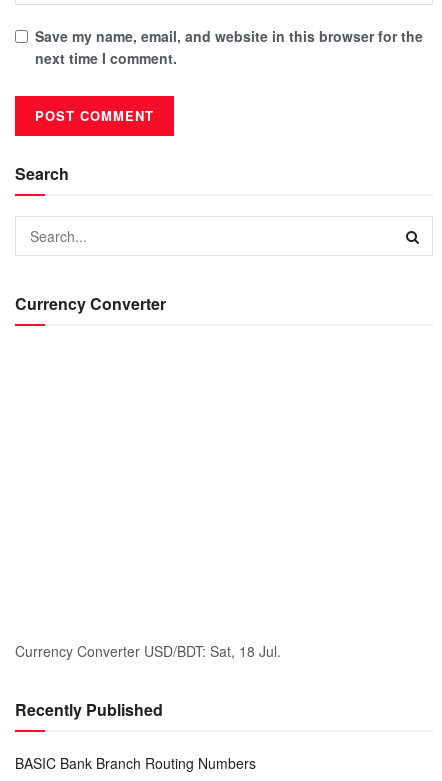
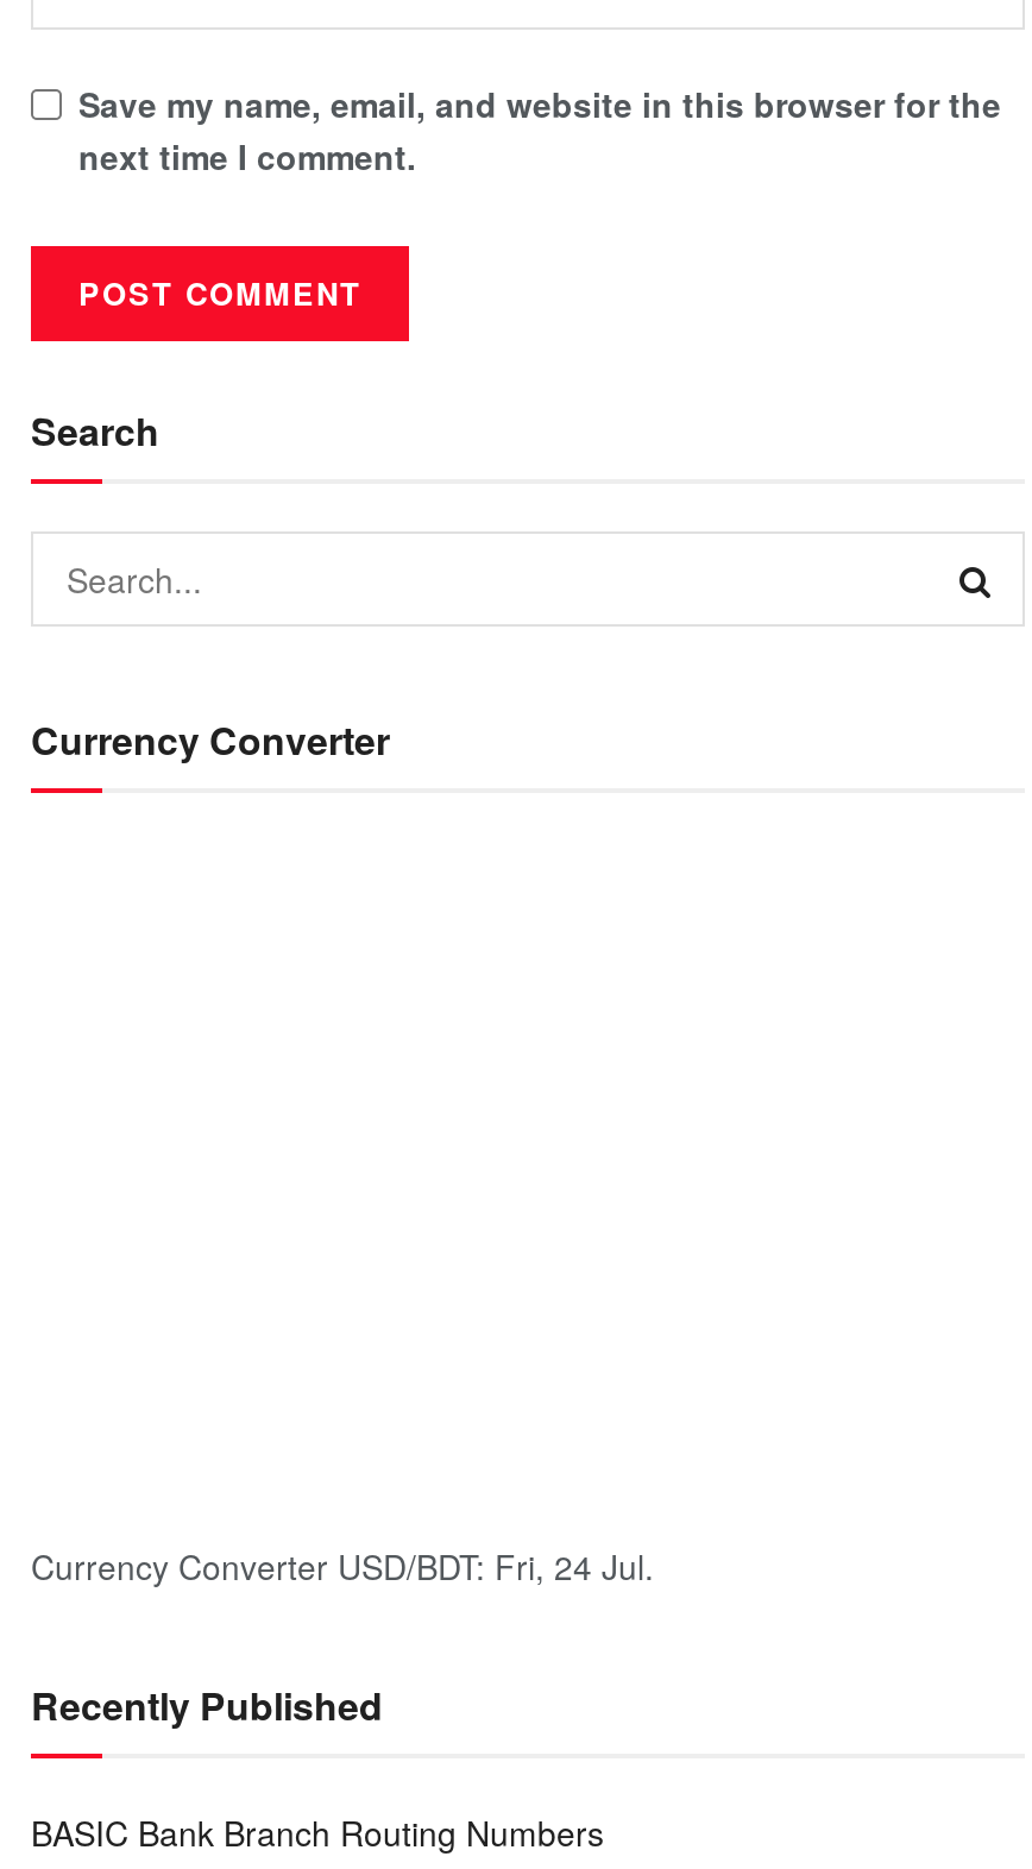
[15,641,281,661] Currency Converter USD/BDT: Sat, 18 Jul. -> [31,1543,654,1591] Currency Converter USD/BDT: Fri, 24 Jul.

